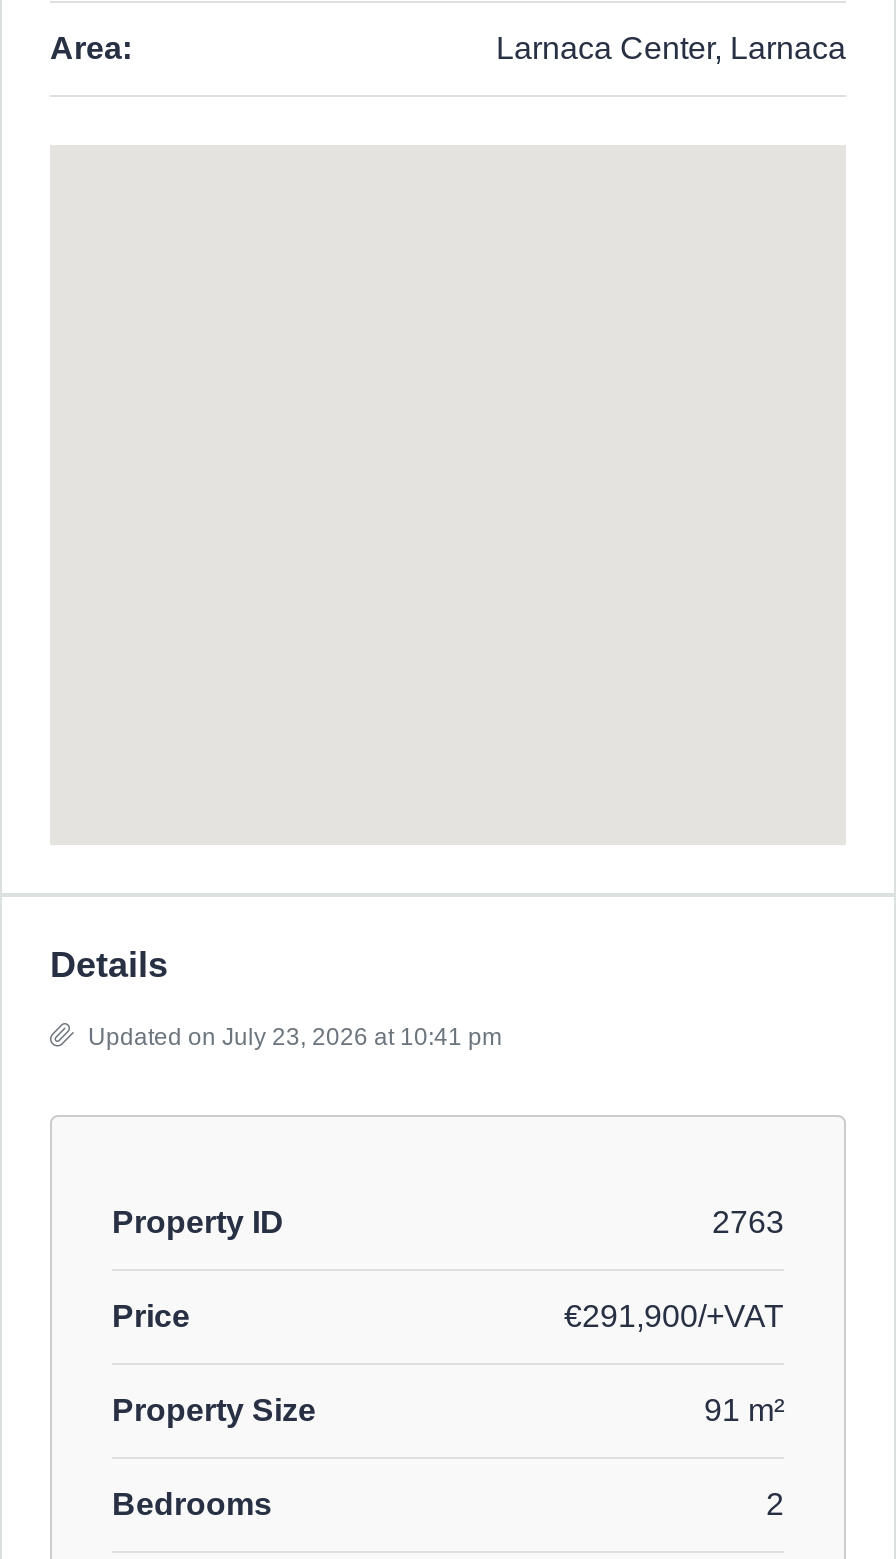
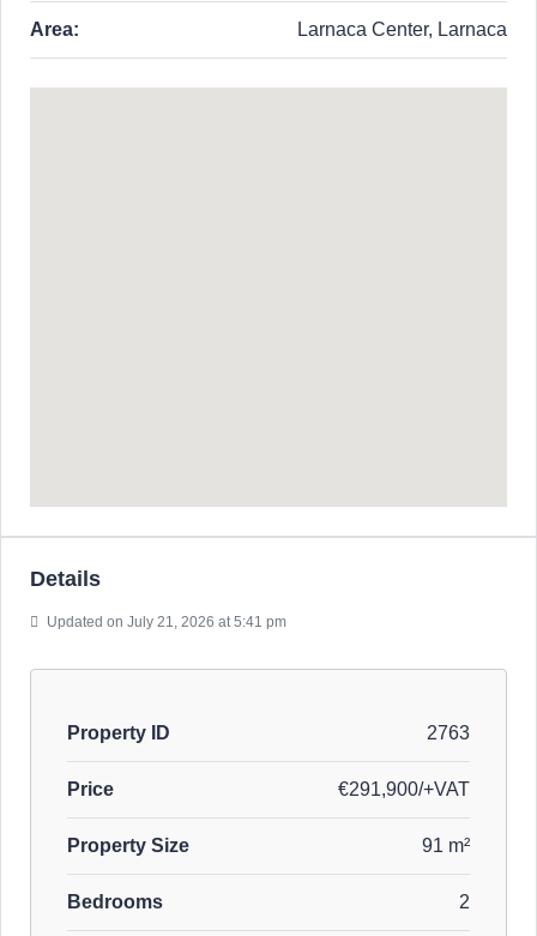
[82,1024,502,1052] Updated on July 23, 2026 at 10:41 pm -> [43,614,286,630] Updated on July 21, 2026 at 5:41 pm

